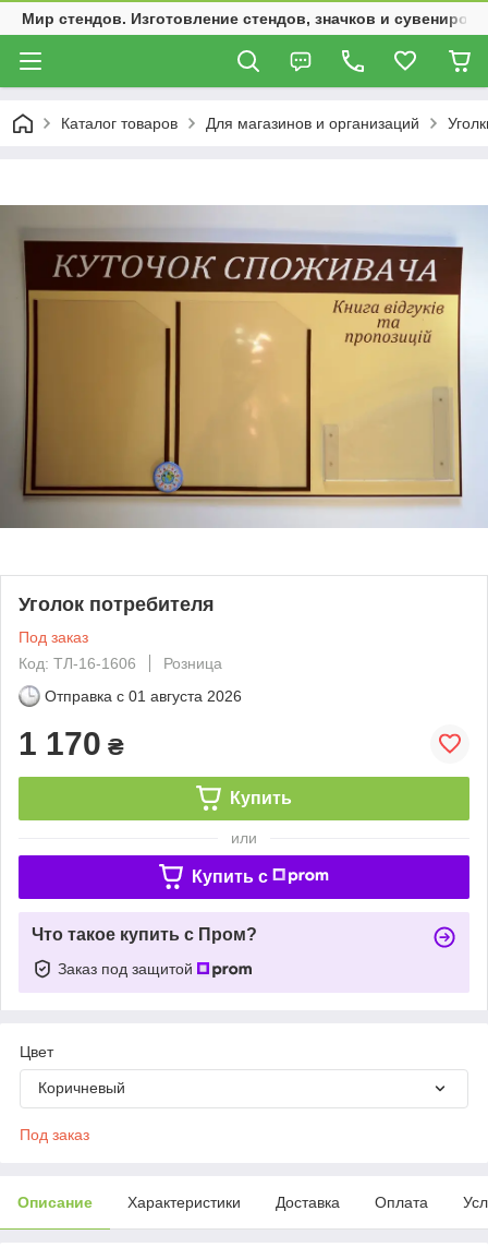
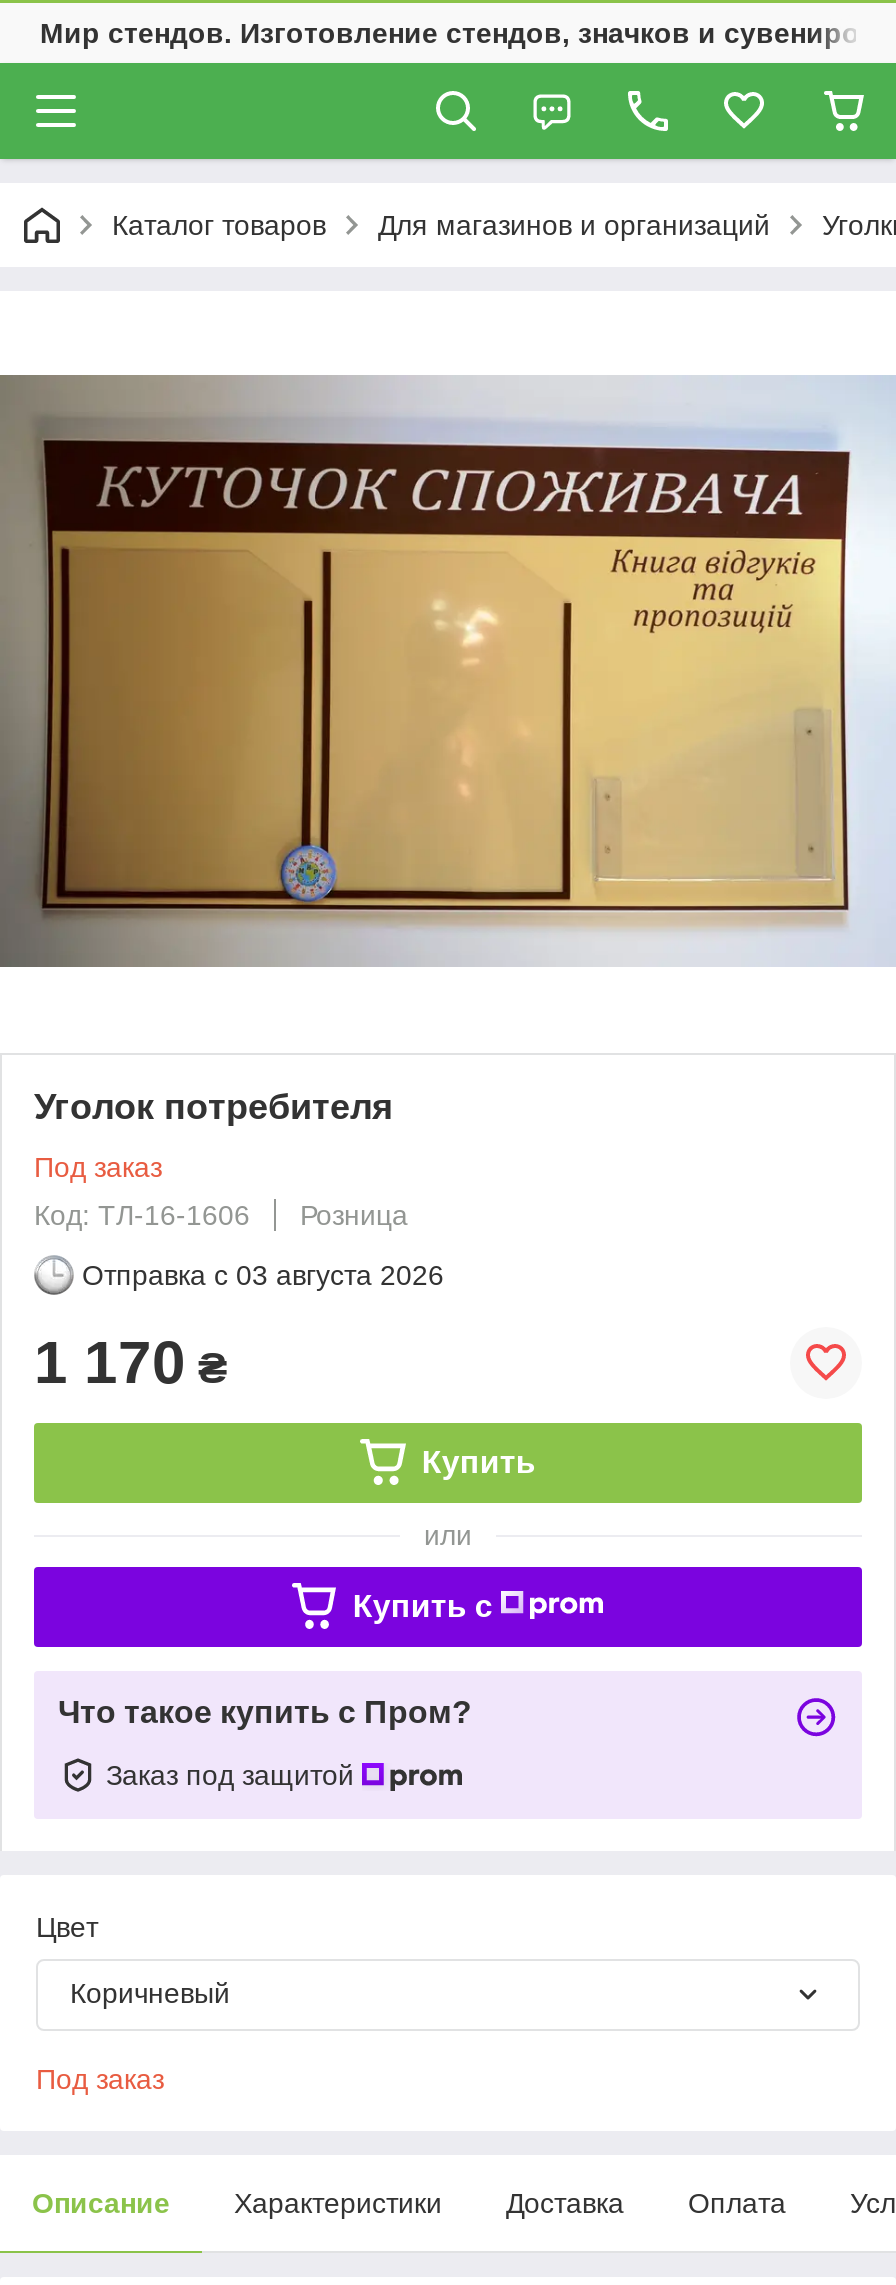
[45,687,242,705] Отправка с 01 августа 2026 -> [82,1259,444,1291] Отправка с 03 августа 2026

